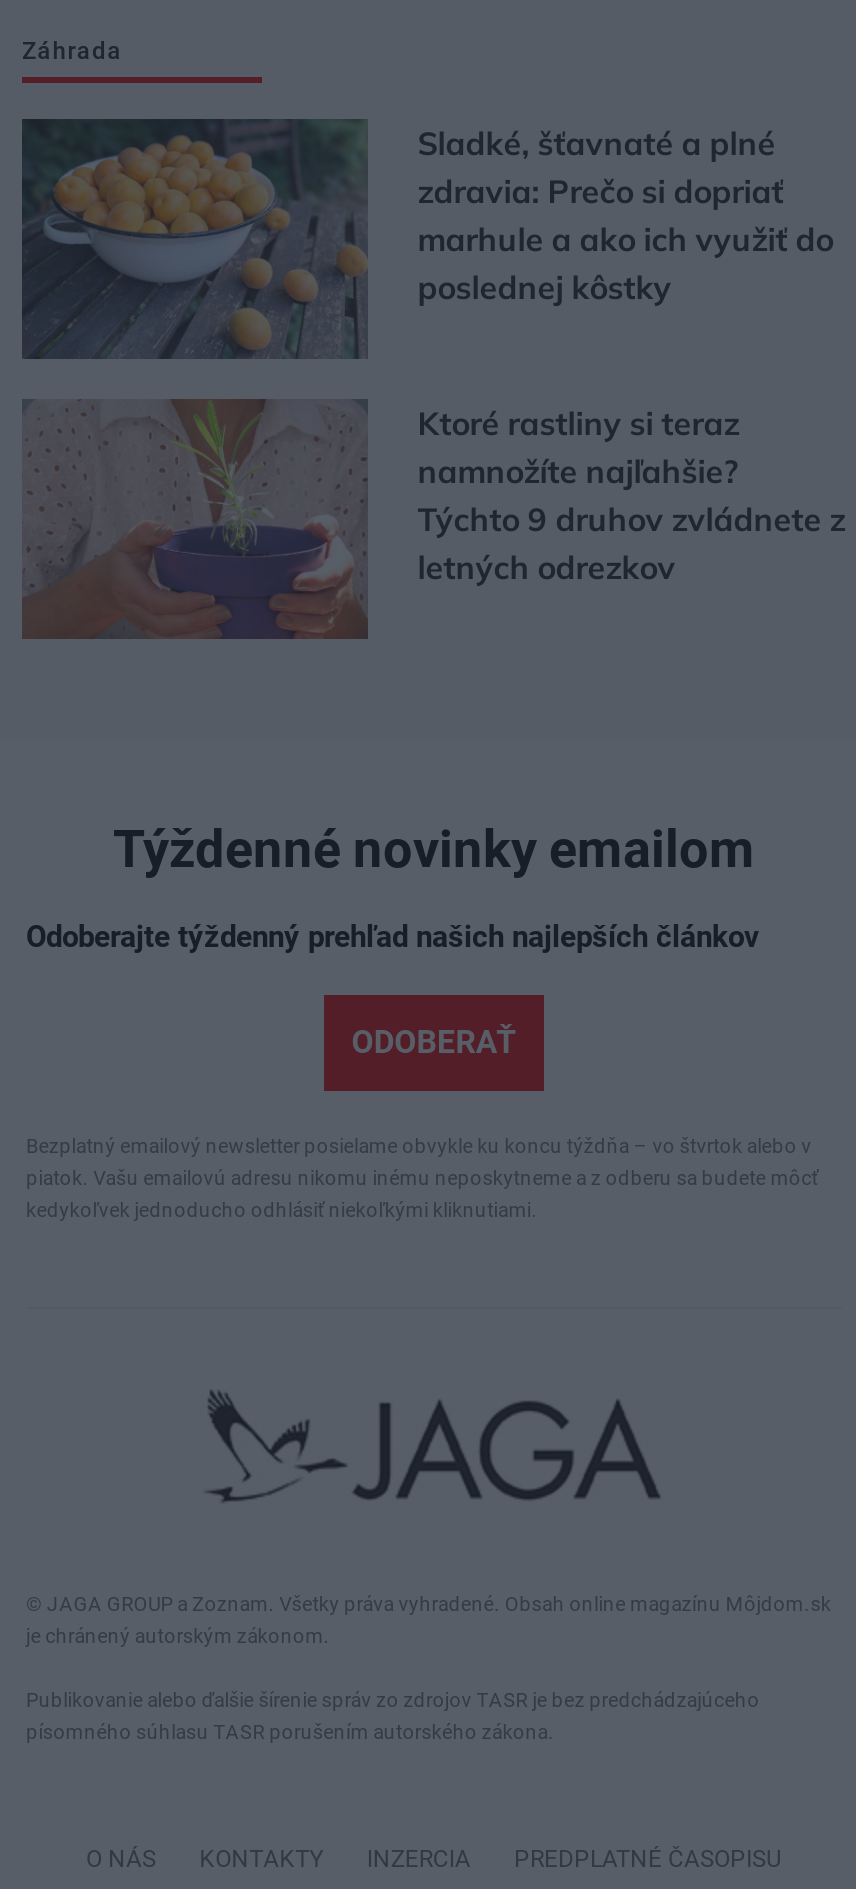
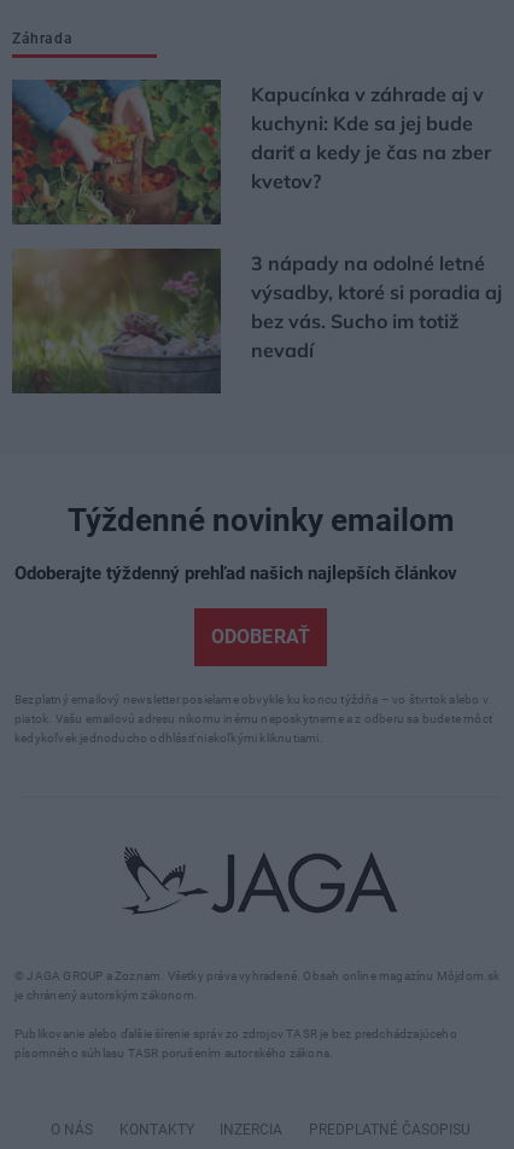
[20,117,834,359] [image] | Sladké, šťavnaté a plné | zdravia: Prečo si dopriať | marhule a ako ich využiť do | poslednej kôstky -> [11,80,491,226] [image] | Kapucínka v záhrade aj v | kuchyni: Kde sa jej bude | dariť a kedy je čas na zber | kvetov?
[22,399,846,639] [image] | Ktoré rastliny si teraz | namnožíte najľahšie? | Týchto 9 druhov zvládnete z | letných odrezkov -> [12,249,502,393] [image] | 3 nápady na odolné letné | výsadby, ktoré si poradia aj | bez vás. Sucho im totiž | nevadí

